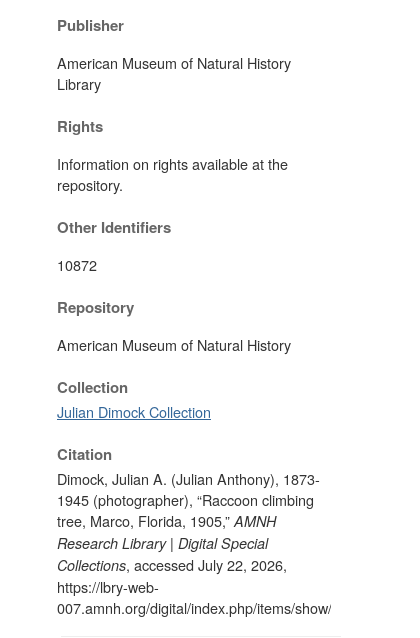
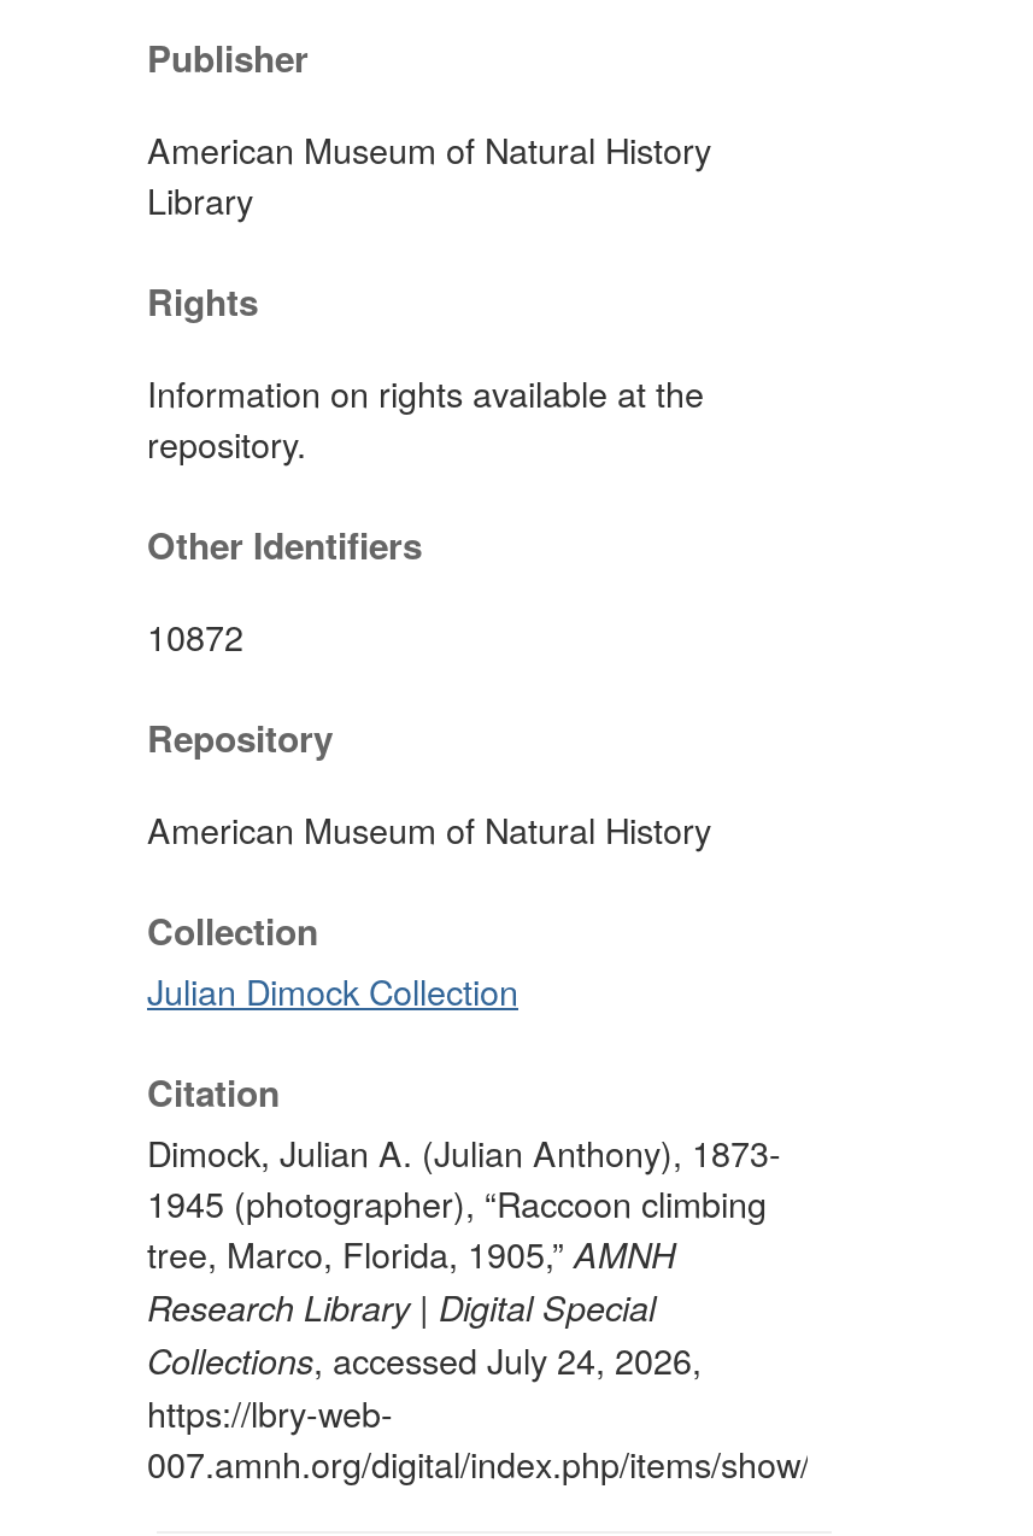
[57,554,287,575] Collections, accessed July 22, 2026, -> [147,1332,702,1383] Collections, accessed July 24, 2026,

